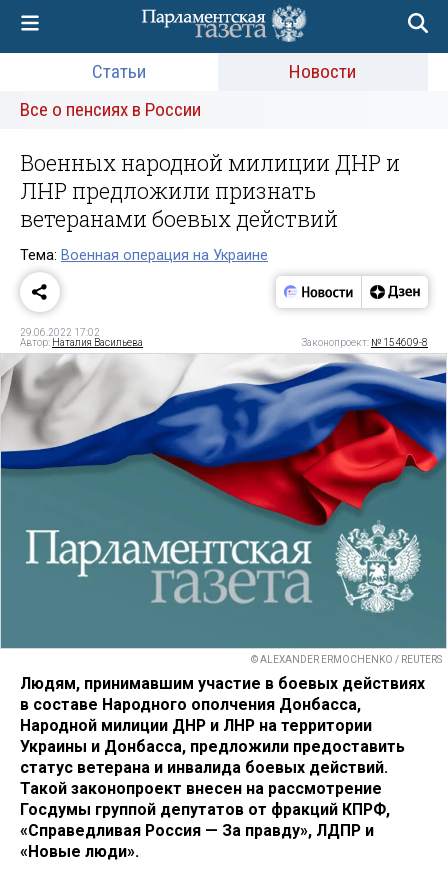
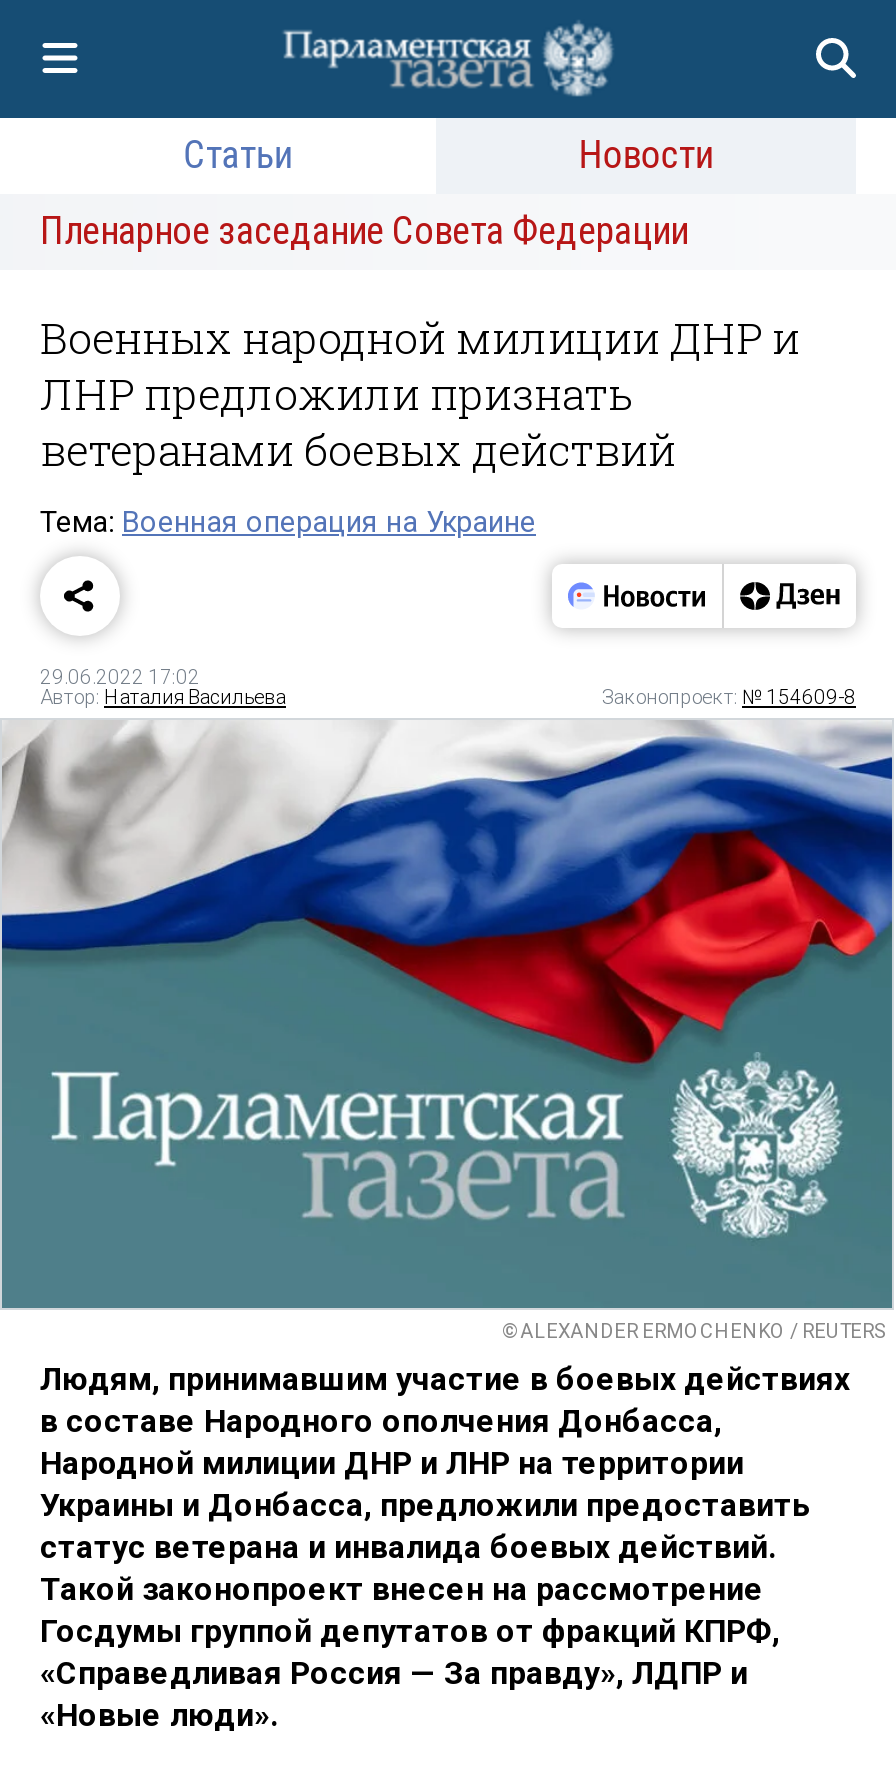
[20,98,201,121] Все о пенсиях в России -> [40,208,688,254] Пленарное заседание Совета Федерации

